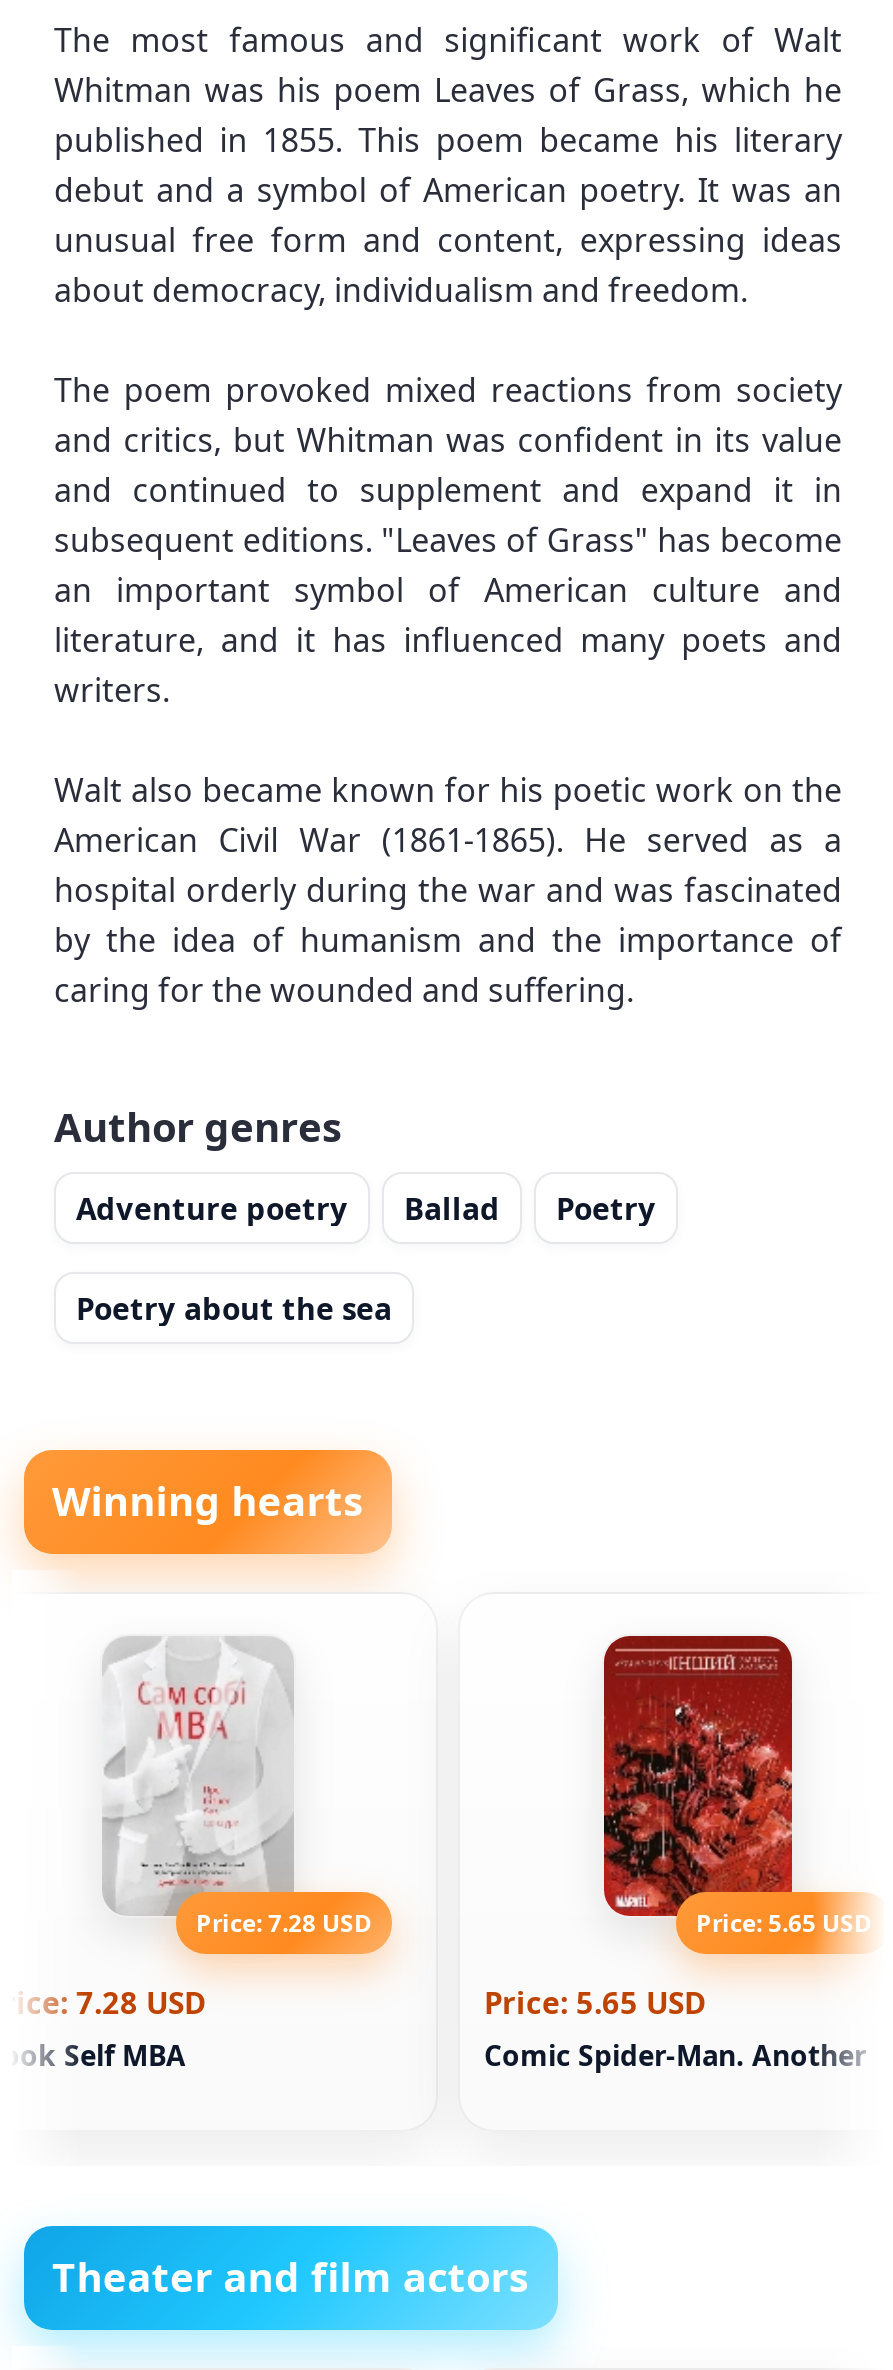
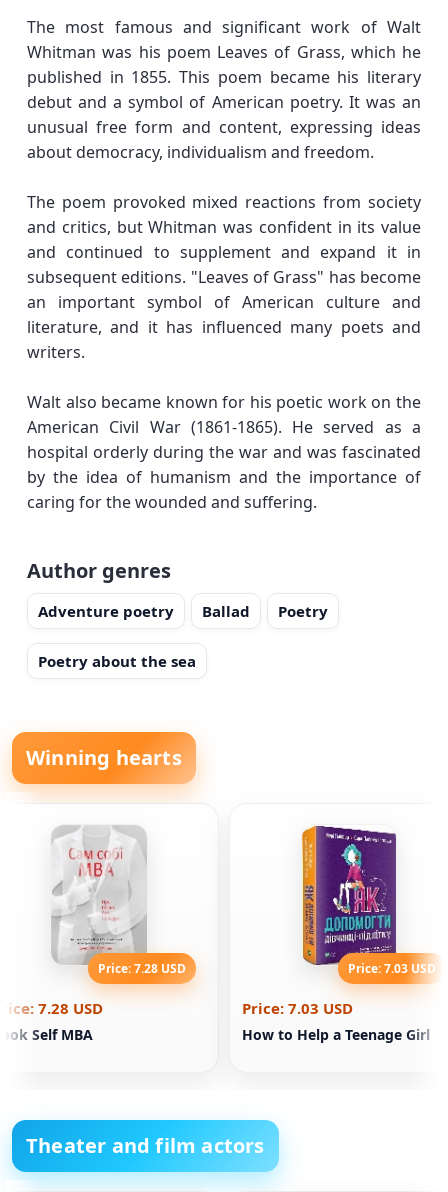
[602,1634,872,1940] [image] | Price: 5.65 USD -> [301,825,436,977] [image] | Price: 7.03 USD
[484,1982,866,2074] Price: 5.65 USD | Comic Spider-Man. Another -> [242,998,430,1044] Price: 7.03 USD | How to Help a Teenage Girl

